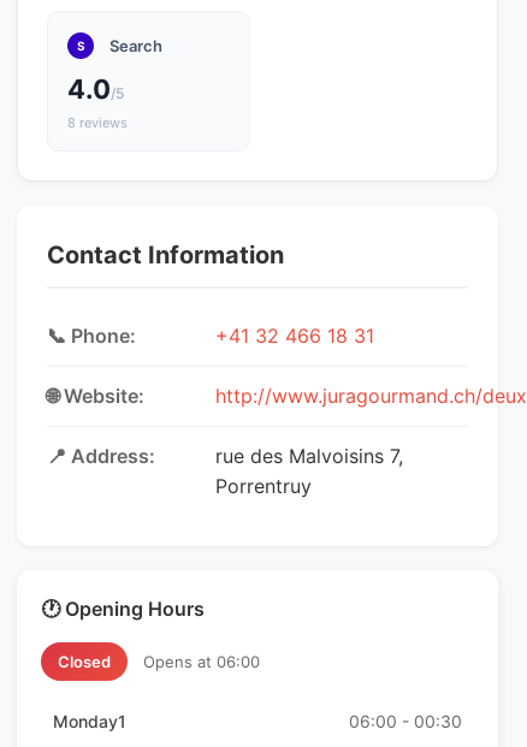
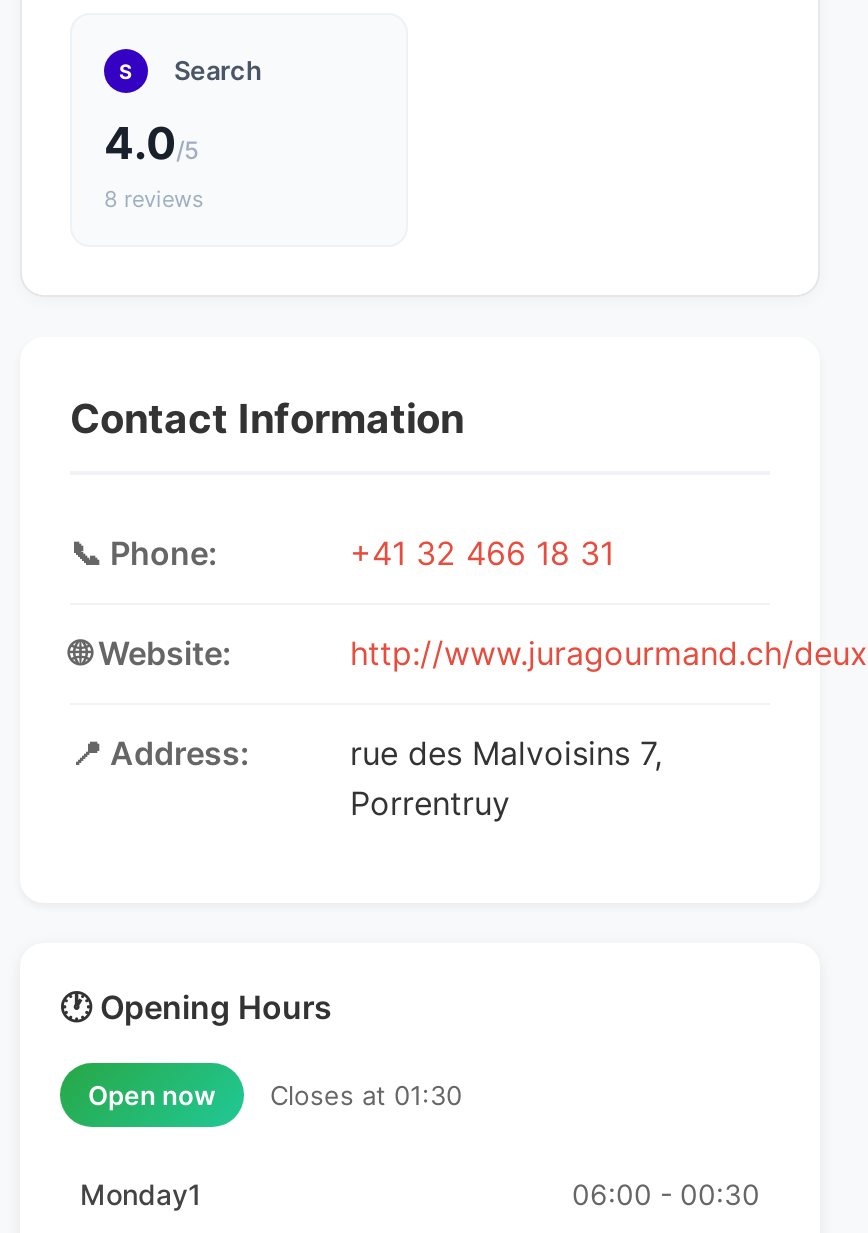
[58,652,260,671] Closed | Opens at 06:00 -> [88,1079,462,1111] Open now | Closes at 01:30

